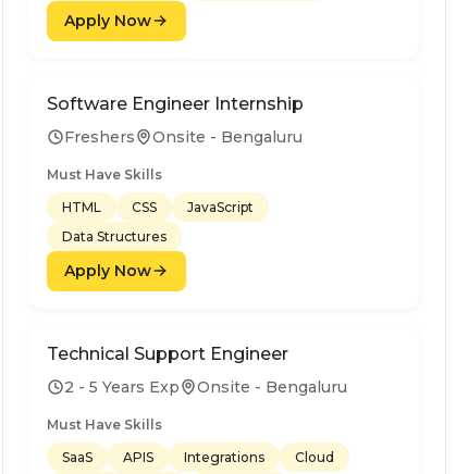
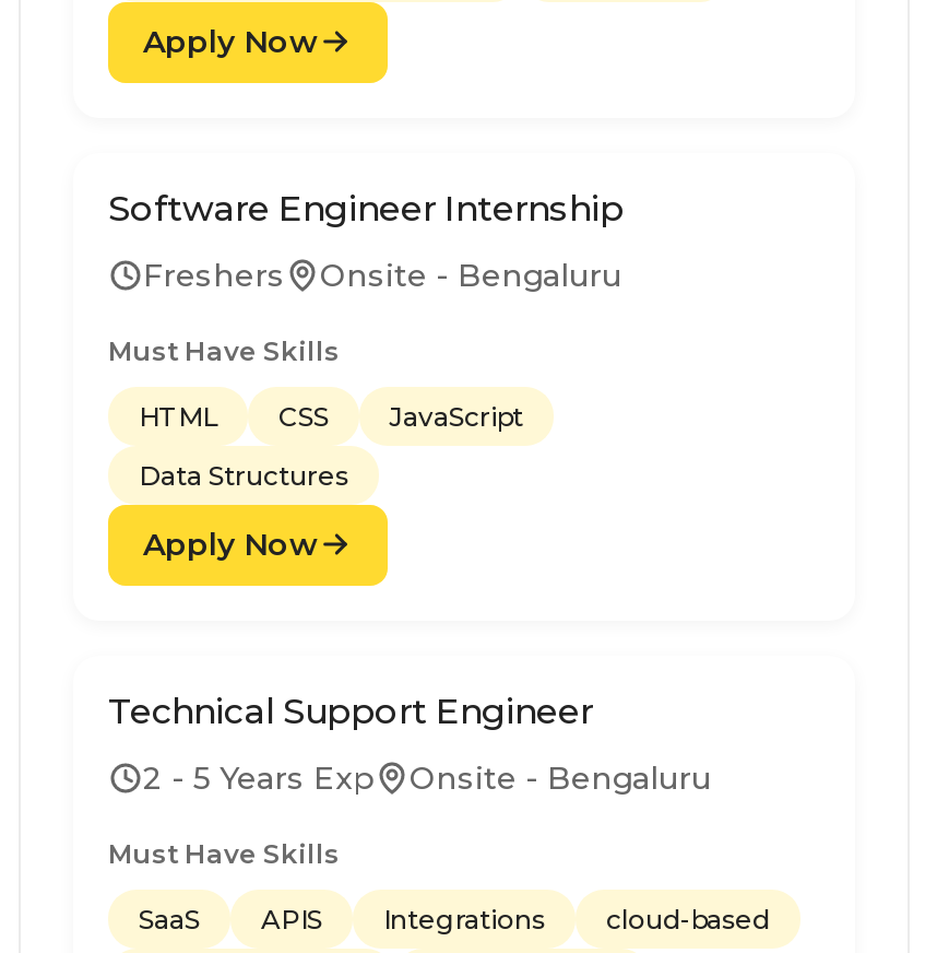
[295,448,334,465] Cloud -> [606,902,770,934] cloud-based

